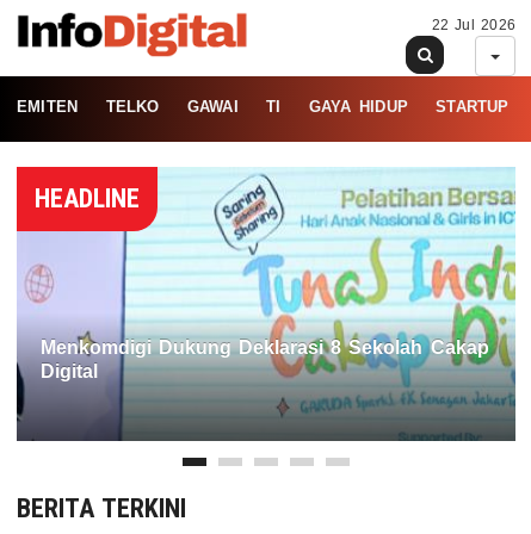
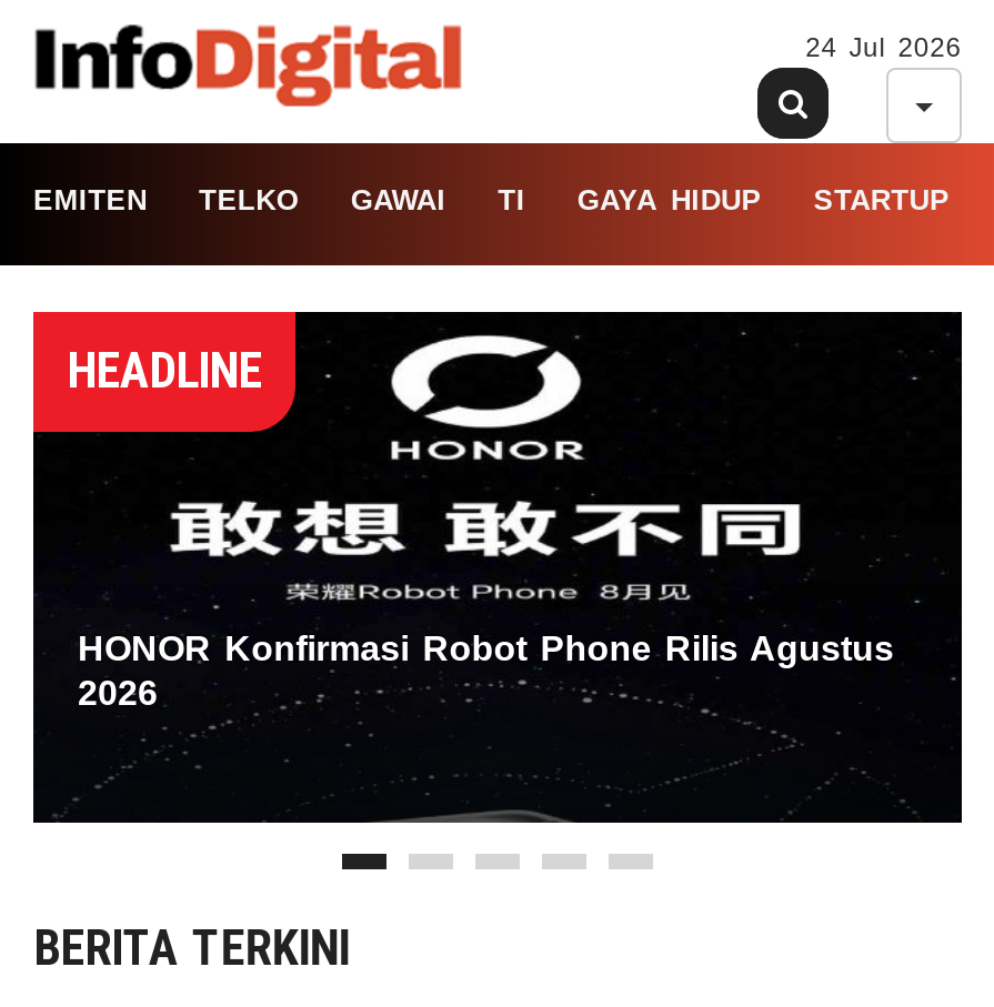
[431,17,515,33] 22 Jul 2026 -> [805,32,962,63] 24 Jul 2026
[16,167,517,441] [image] | Menkomdigi Dukung Deklarasi 8 Sekolah Cakap | Digital -> [31,310,964,820] [image] | HONOR Konfirmasi Robot Phone Rilis Agustus | 2026

